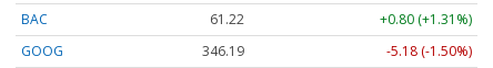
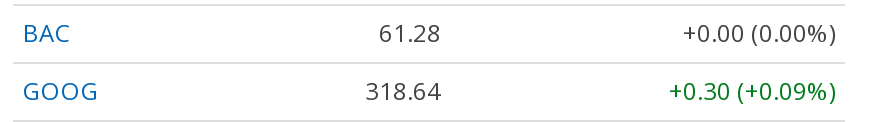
[210,9,244,28] 61.22 -> [379,15,441,49] 61.28
[380,9,472,28] +0.80 (+1.31%) -> [683,15,835,49] +0.00 (0.00%)
[202,41,244,60] 346.19 -> [365,73,441,107] 318.64
[386,41,472,60] -5.18 (-1.50%) -> [669,73,835,107] +0.30 (+0.09%)

